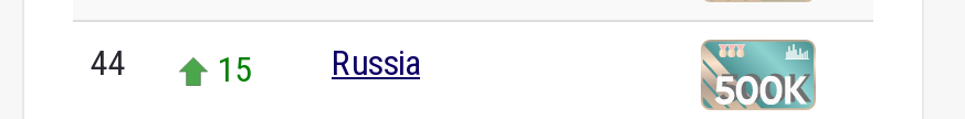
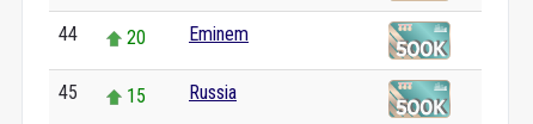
none -> [59,23,249,104] 20 | Eminem | 45

